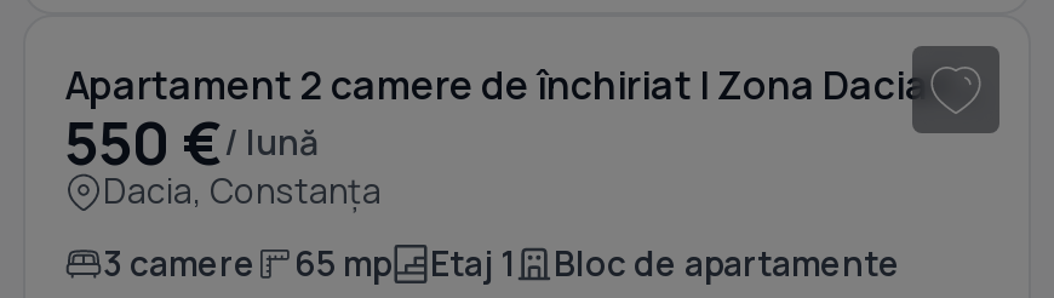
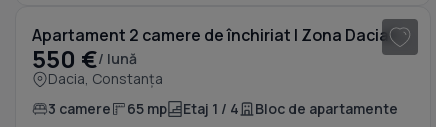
[430,240,515,286] Etaj 1 -> [183,99,239,118] Etaj 1 / 4

